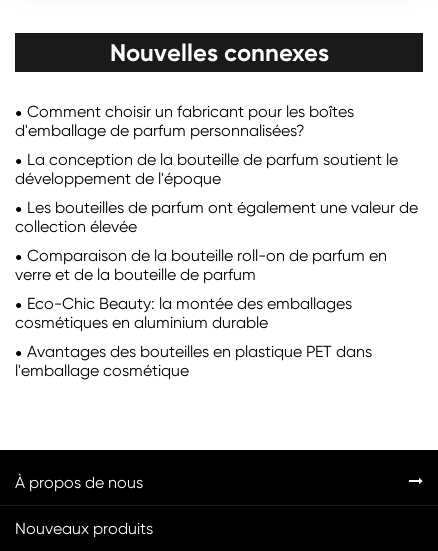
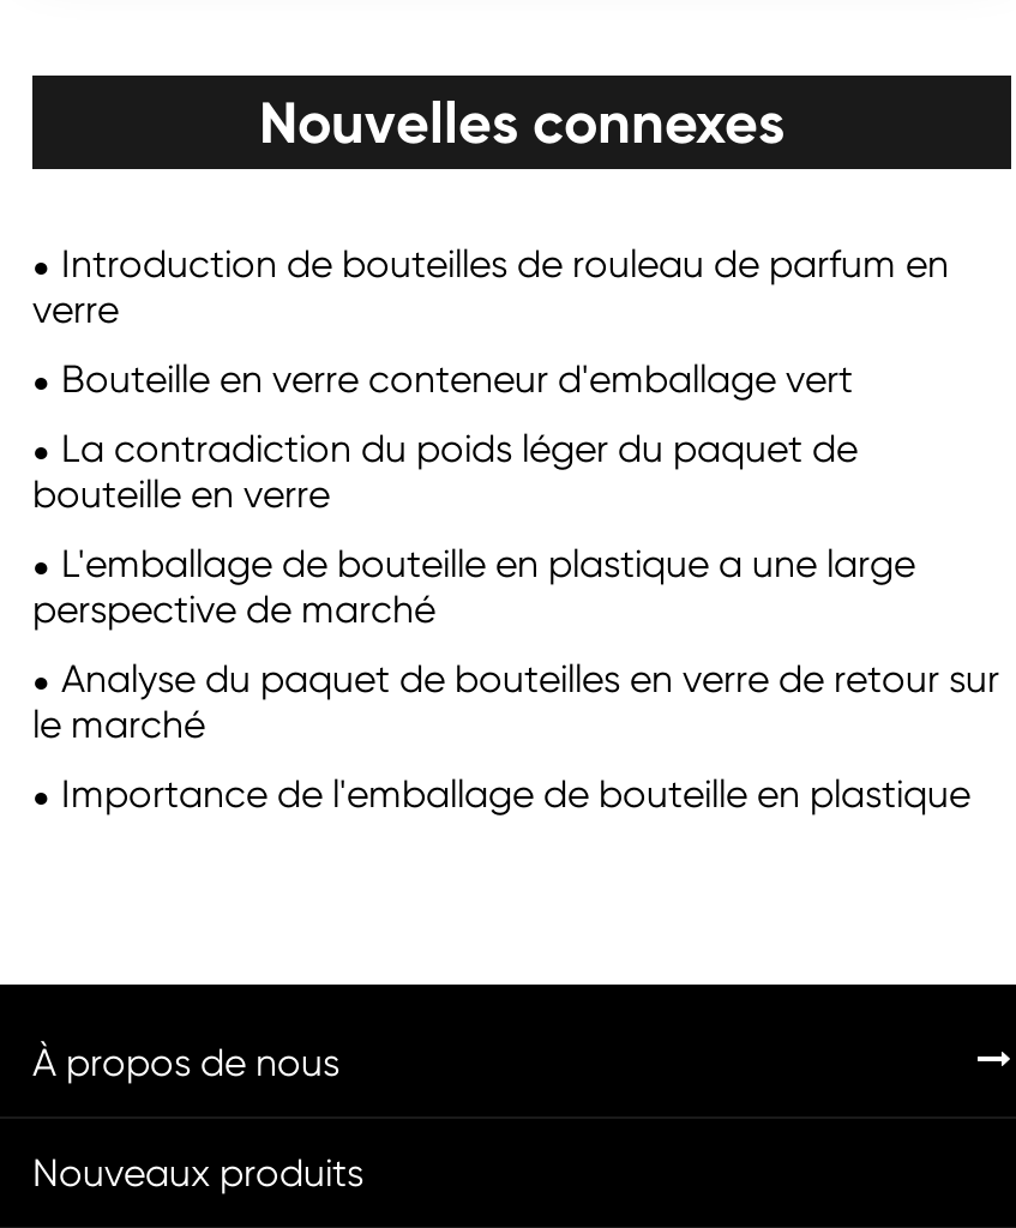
[15,101,354,139] Comment choisir un fabricant pour les boîtes | d'emballage de parfum personnalisées? -> [32,241,949,332] Introduction de bouteilles de rouleau de parfum en | verre
[15,149,398,187] La conception de la bouteille de parfum soutient le | développement de l'époque -> [61,356,853,402] Bouteille en verre conteneur d'emballage vert
[15,197,418,235] Les bouteilles de parfum ont également une valeur de | collection élevée -> [32,426,858,517] La contradiction du poids léger du paquet de | bouteille en verre
[15,245,387,283] Comparaison de la bouteille roll-on de parfum en | verre et de la bouteille de parfum -> [32,541,915,632] L'emballage de bouteille en plastique a une large | perspective de marché
[15,293,352,331] Eco-Chic Beauty: la montée des emballages | cosmétiques en aluminium durable -> [32,656,999,747] Analyse du paquet de bouteilles en verre de retour sur | le marché
[15,341,372,379] Avantages des bouteilles en plastique PET dans | l'emballage cosmétique -> [61,771,970,817] Importance de l'emballage de bouteille en plastique

